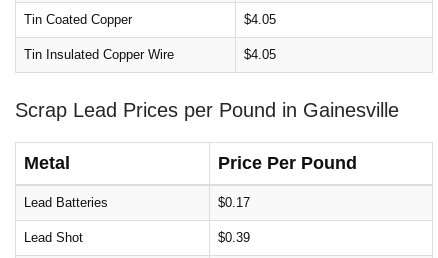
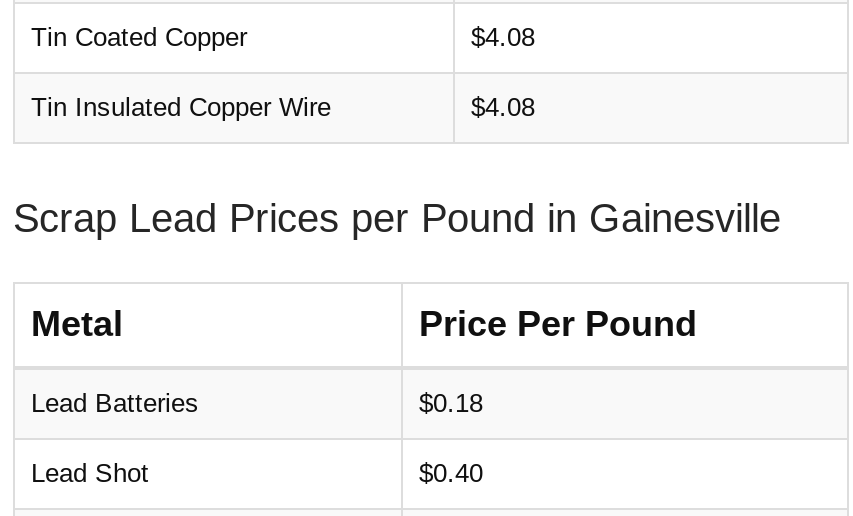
[244,12,276,27] $4.05 -> [471,22,535,52] $4.08
[244,47,276,62] $4.05 -> [471,92,535,122] $4.08
[218,195,250,210] $0.17 -> [419,388,483,418] $0.18
[218,230,250,245] $0.39 -> [419,458,483,488] $0.40

